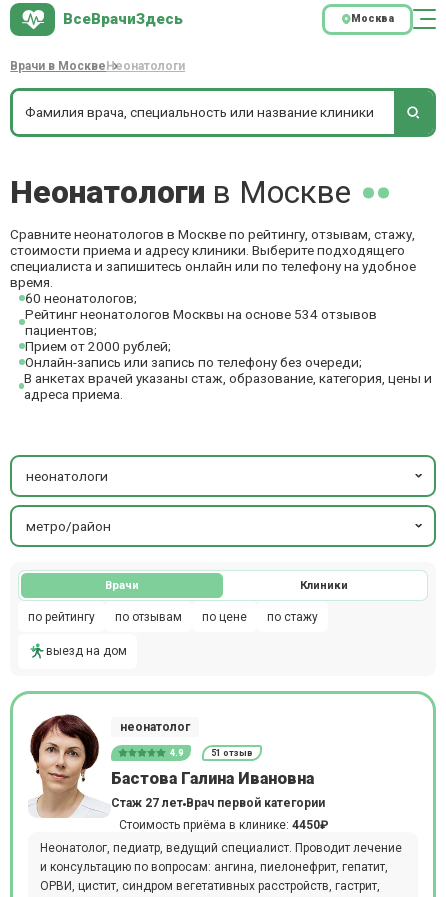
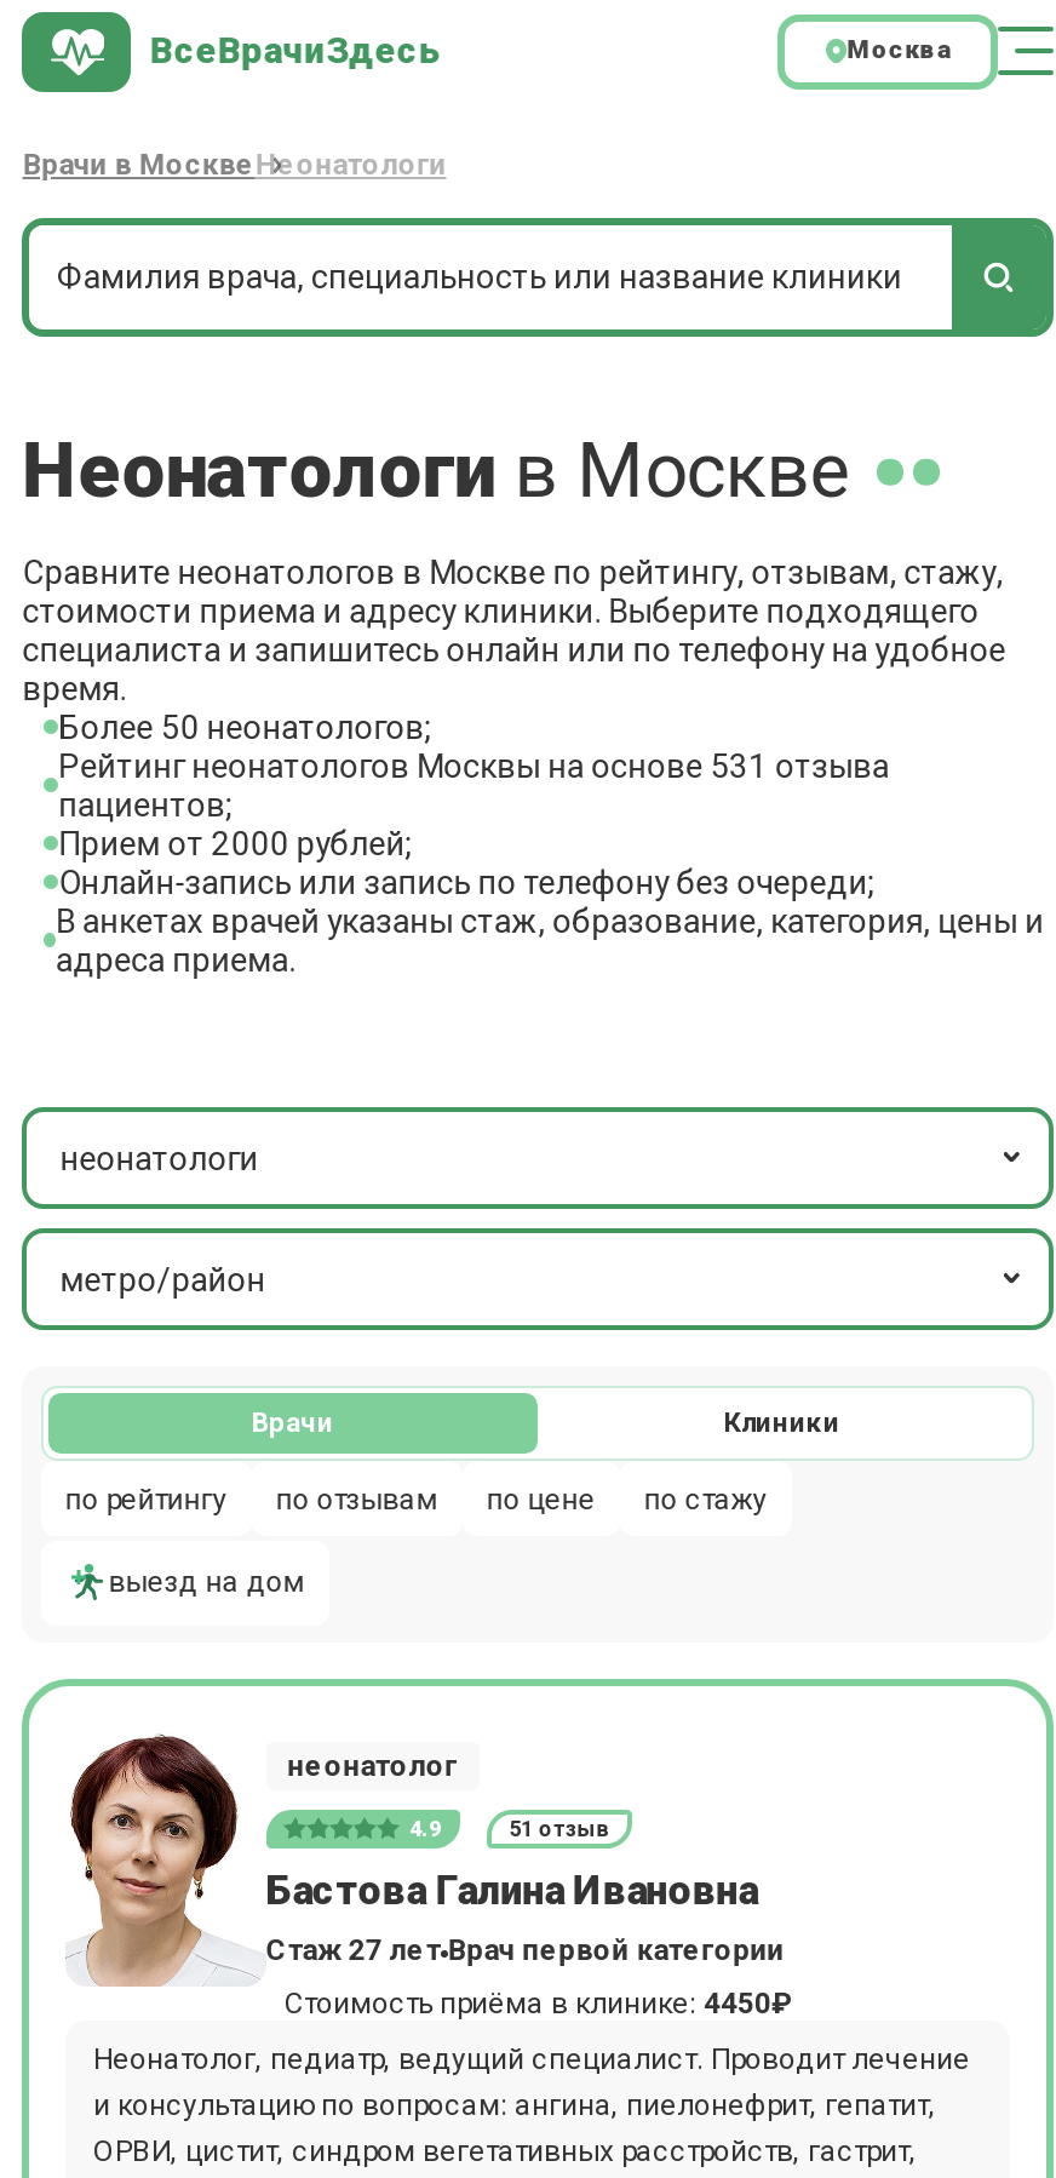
[25,290,377,322] 60 неонатологов; | Рейтинг неонатологов Москвы на основе 534 отзывов -> [58,707,889,785] Более 50 неонатологов; | Рейтинг неонатологов Москвы на основе 531 отзыва

